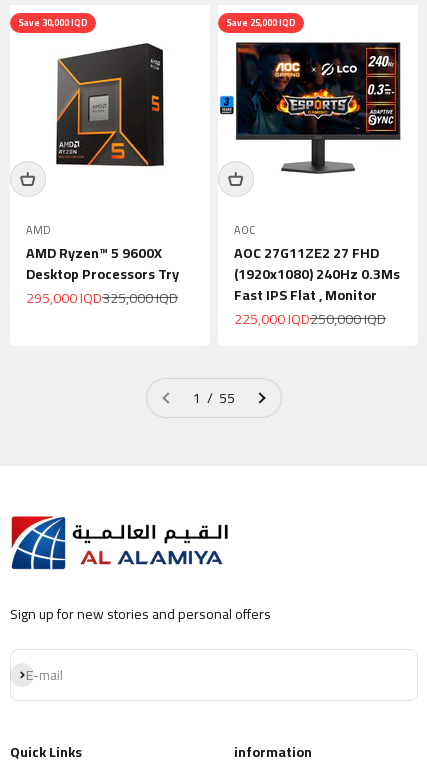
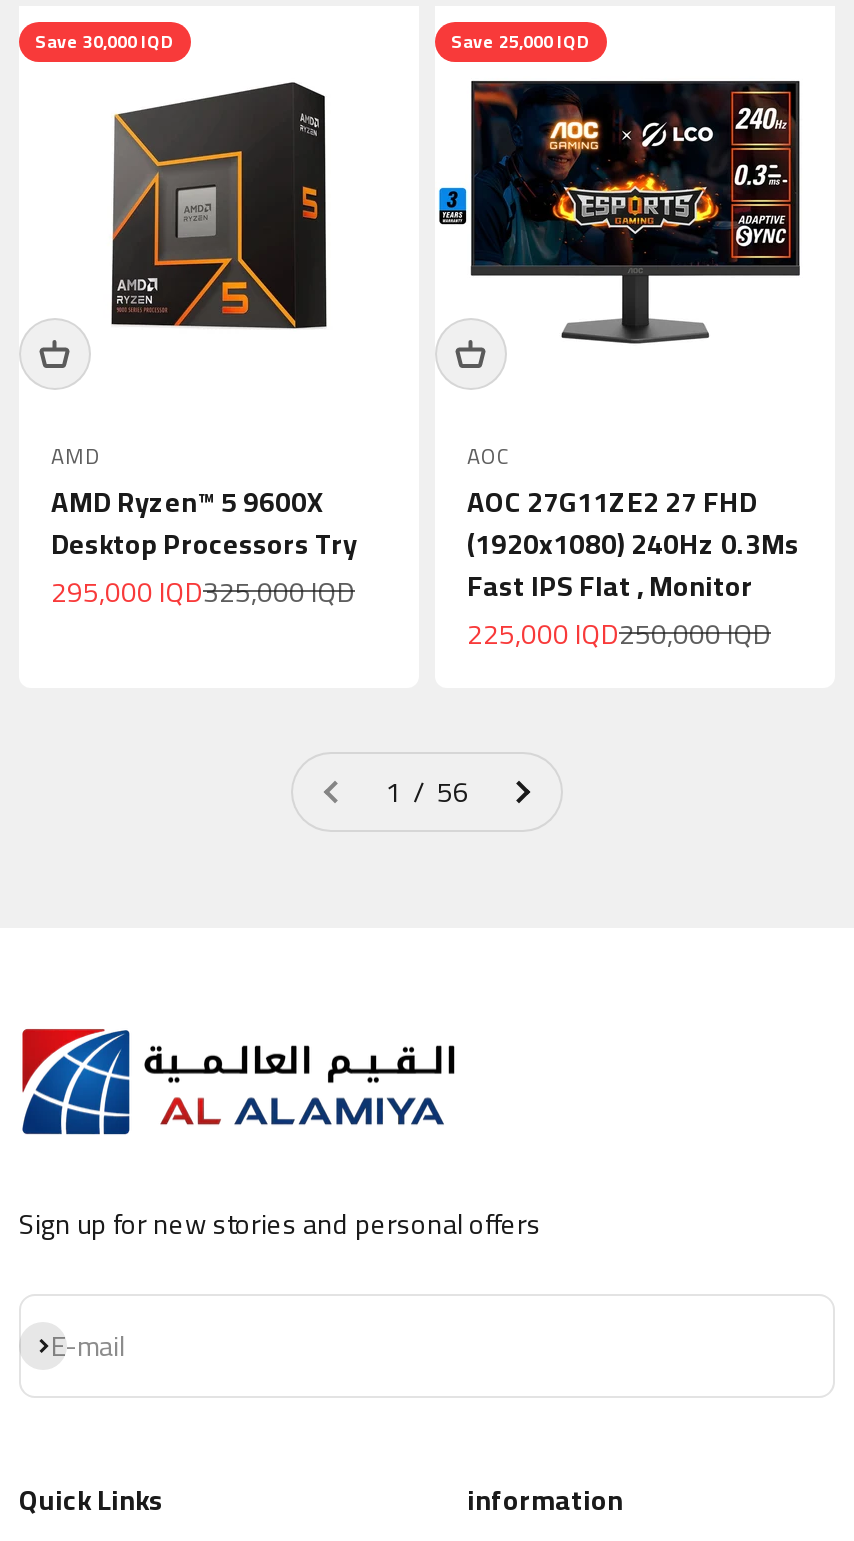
[193,385,235,411] 1 / 55 -> [385,765,469,817] 1 / 56

